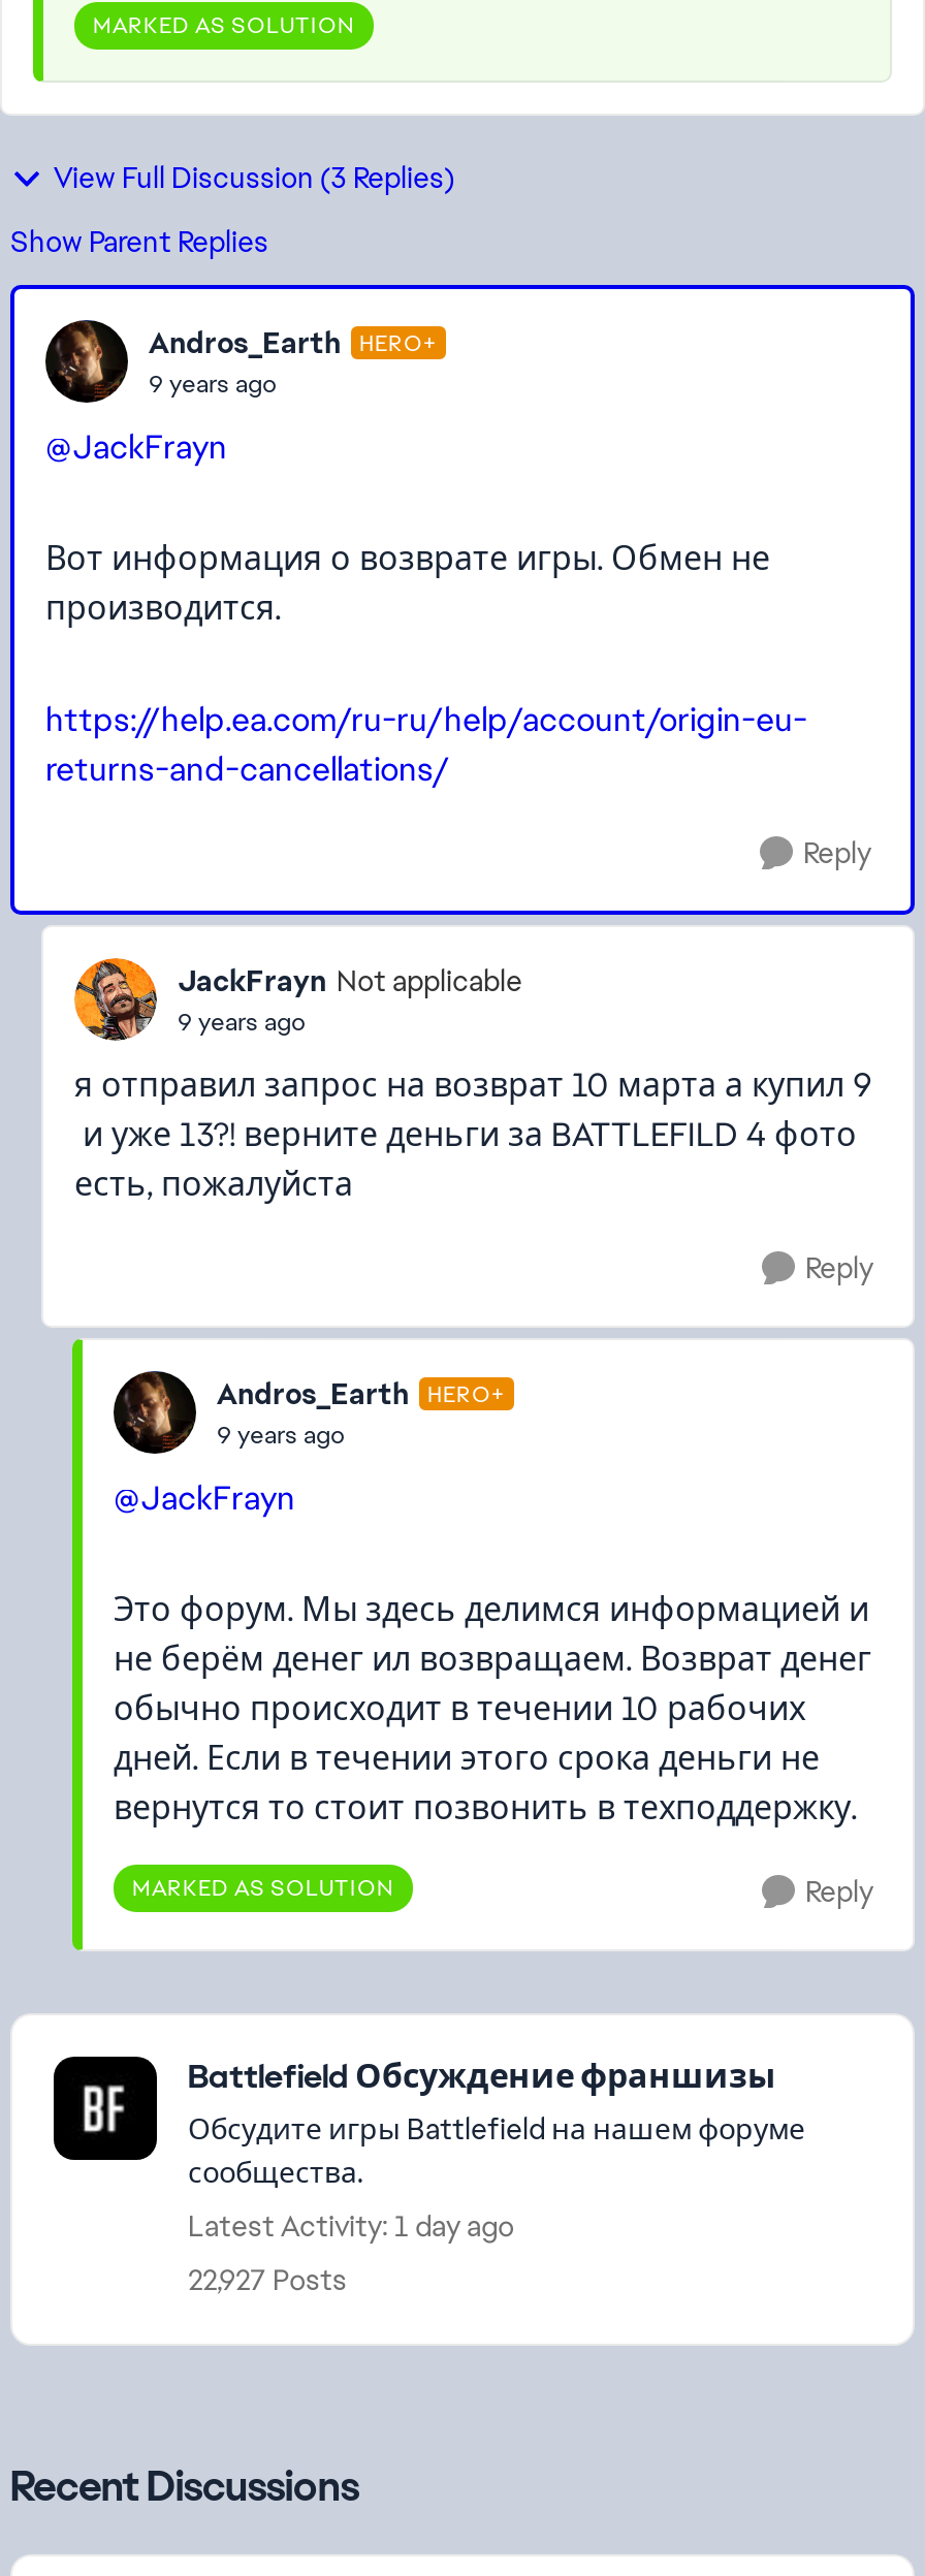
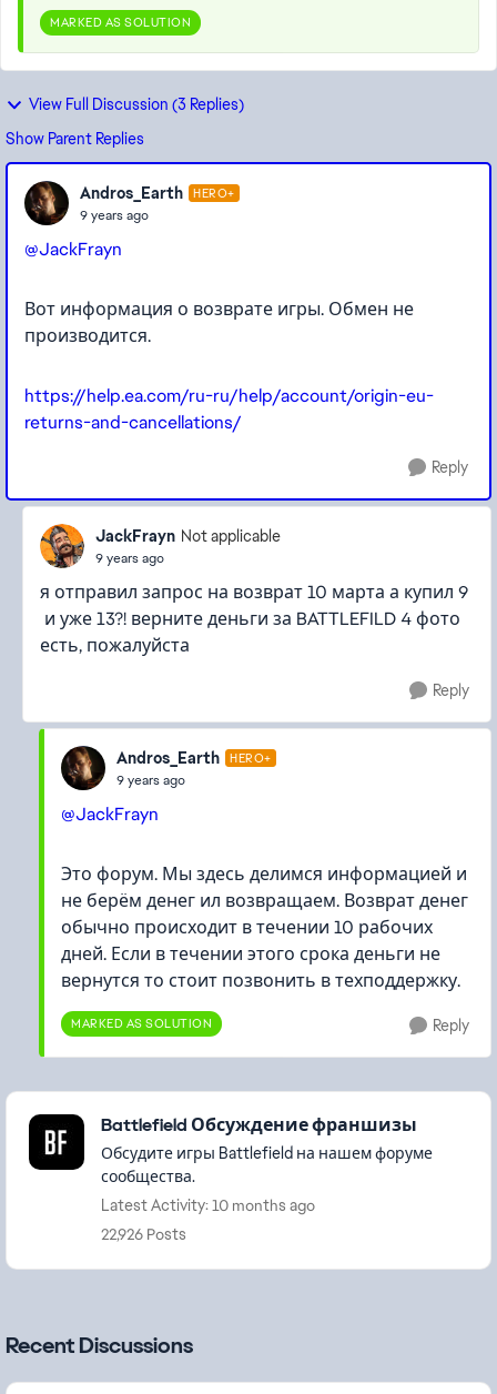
[188,2207,514,2245] Latest Activity: 1 day ago -> [101,1195,315,1215] Latest Activity: 10 months ago
[188,2261,347,2298] 22,927 Posts -> [101,1224,186,1244] 22,926 Posts

